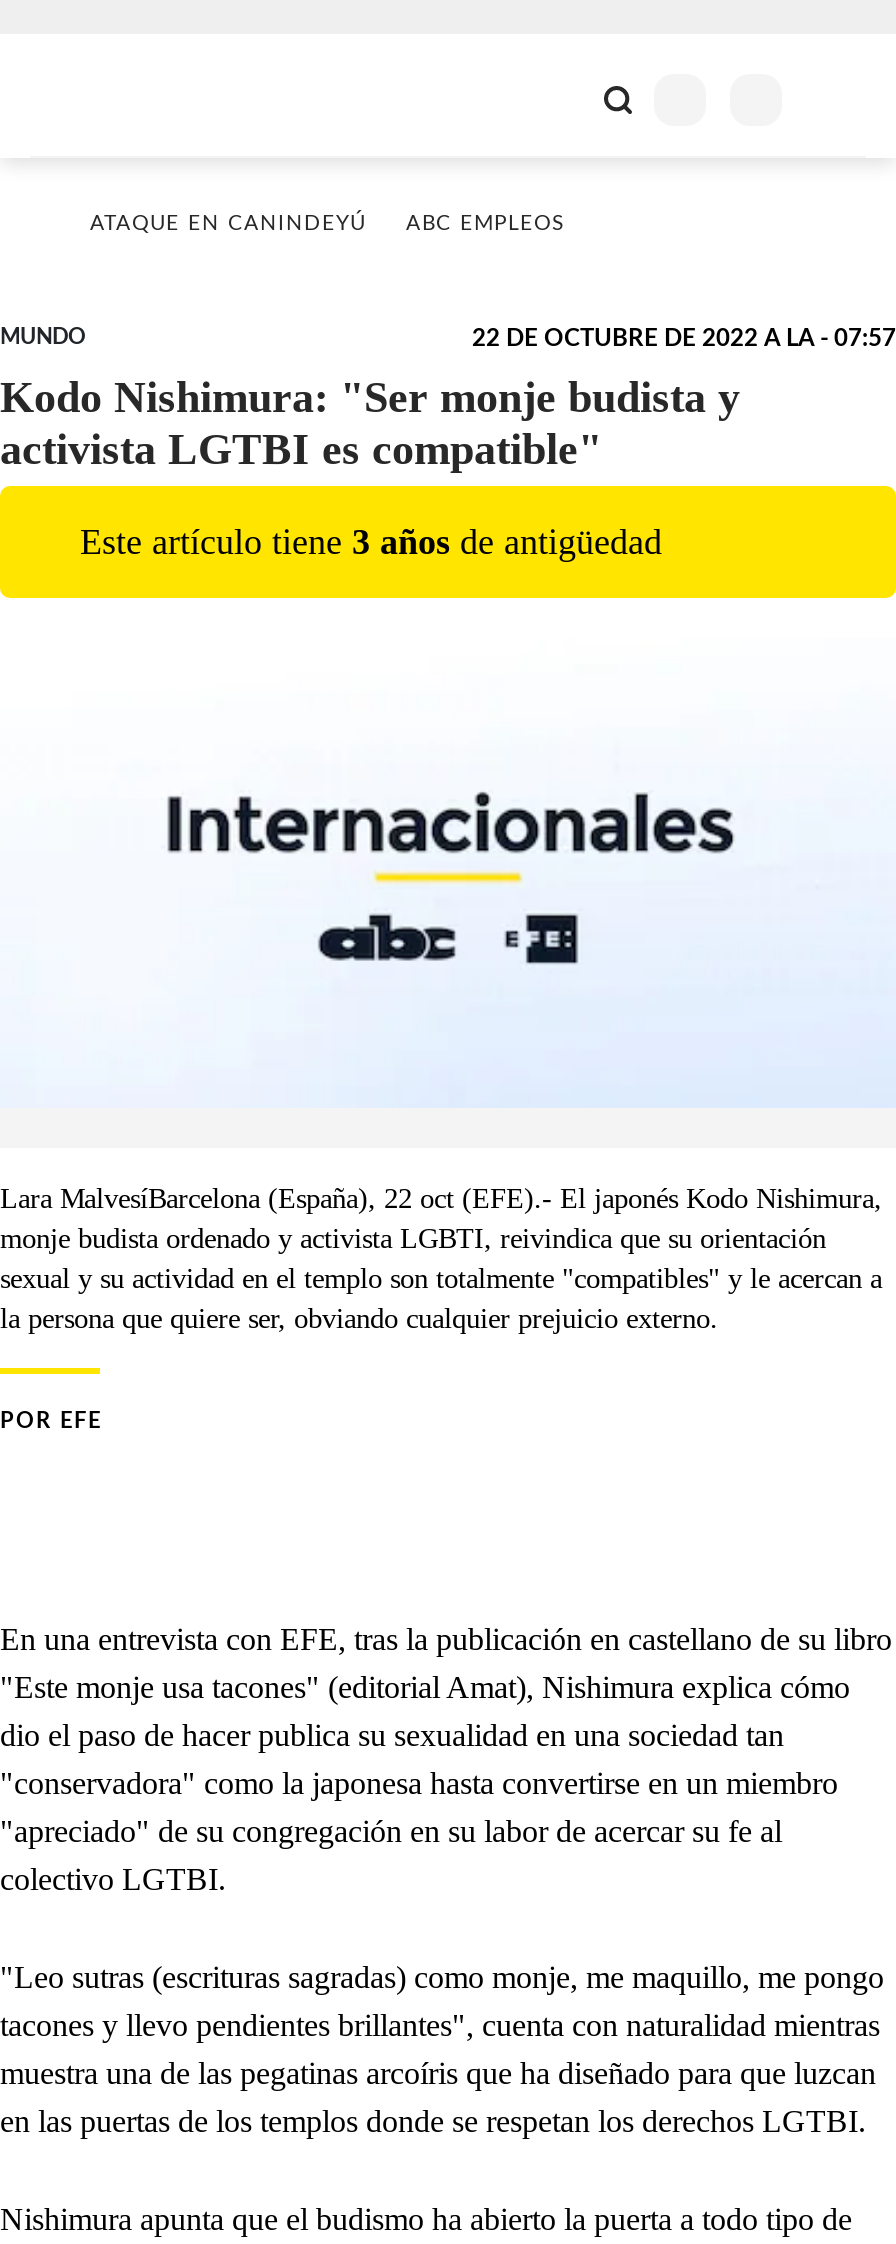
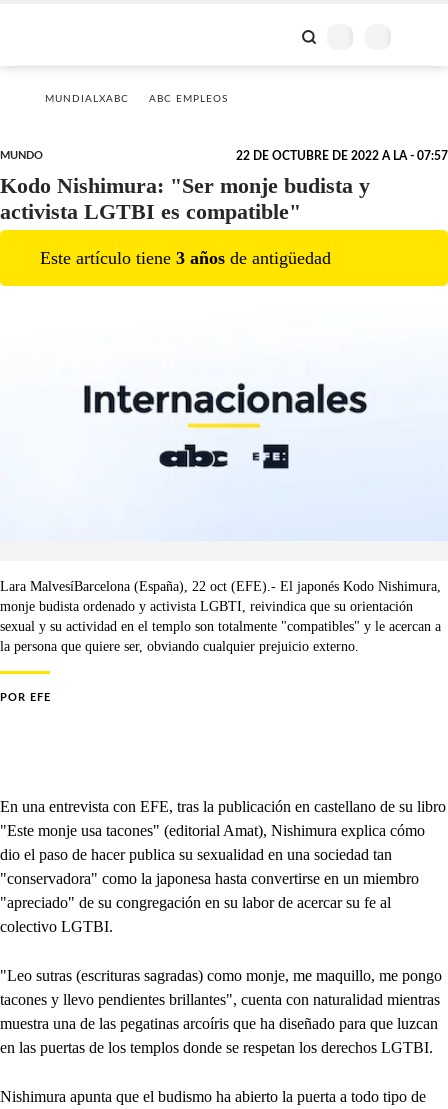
[90,214,366,234] ATAQUE EN CANINDEYÚ -> [45,94,129,104] MUNDIALXABC

